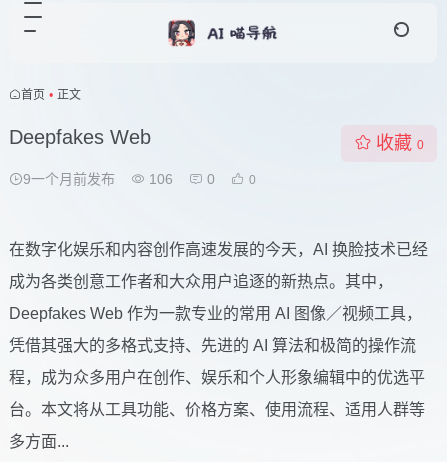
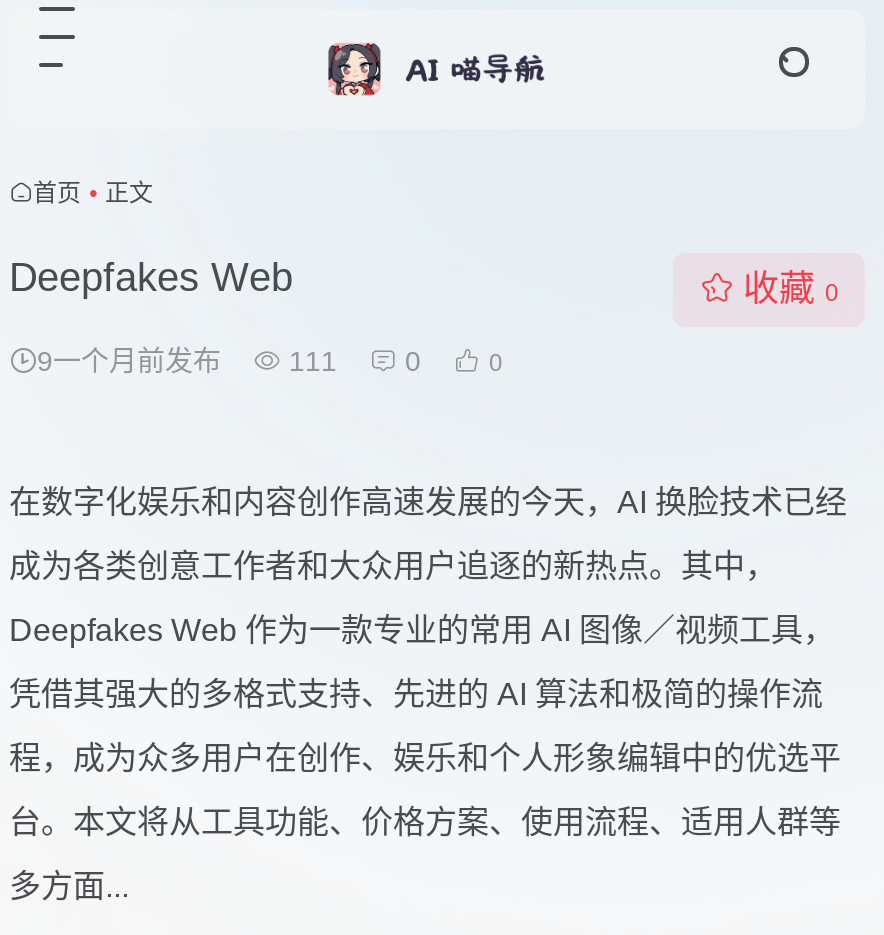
[23,171,215,187] 9一个月前发布 106 0 -> [37,345,421,377] 9一个月前发布 111 0

